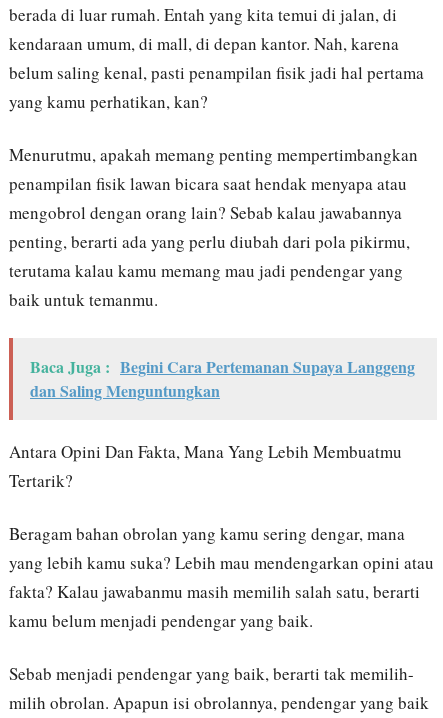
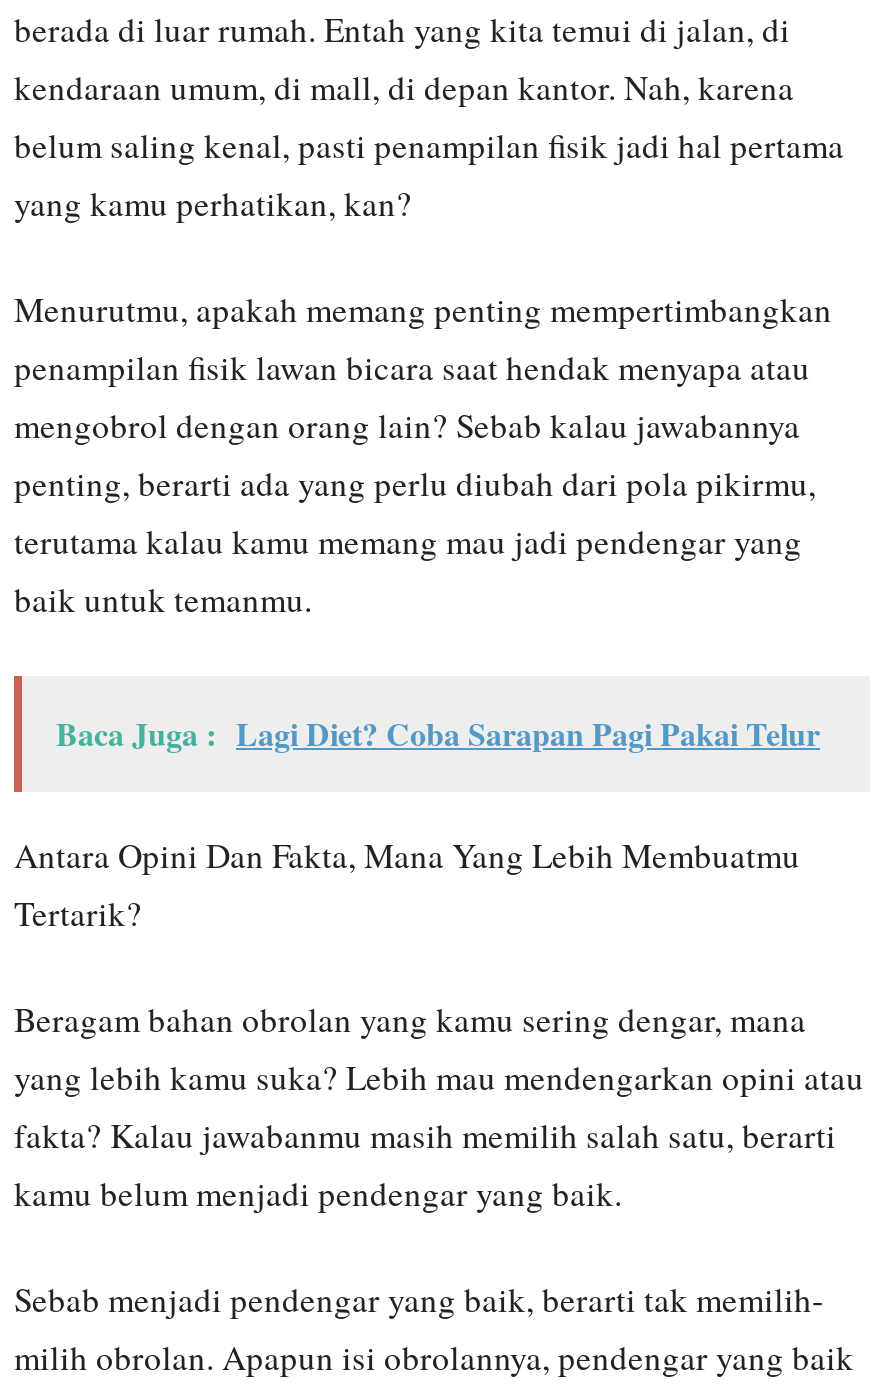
[30,355,415,402] Baca Juga : Begini Cara Pertemanan Supaya Langgeng | dan Saling Menguntungkan -> [56,710,820,756] Baca Juga : Lagi Diet? Coba Sarapan Pagi Pakai Telur

